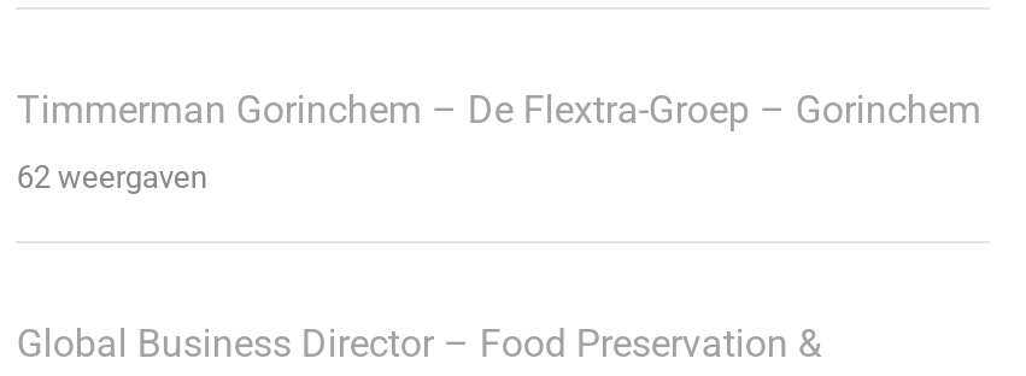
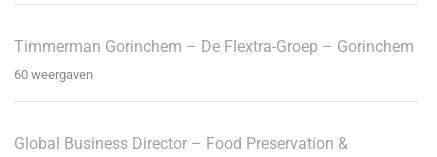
[17,159,207,195] 62 weergaven -> [14,67,93,82] 60 weergaven

